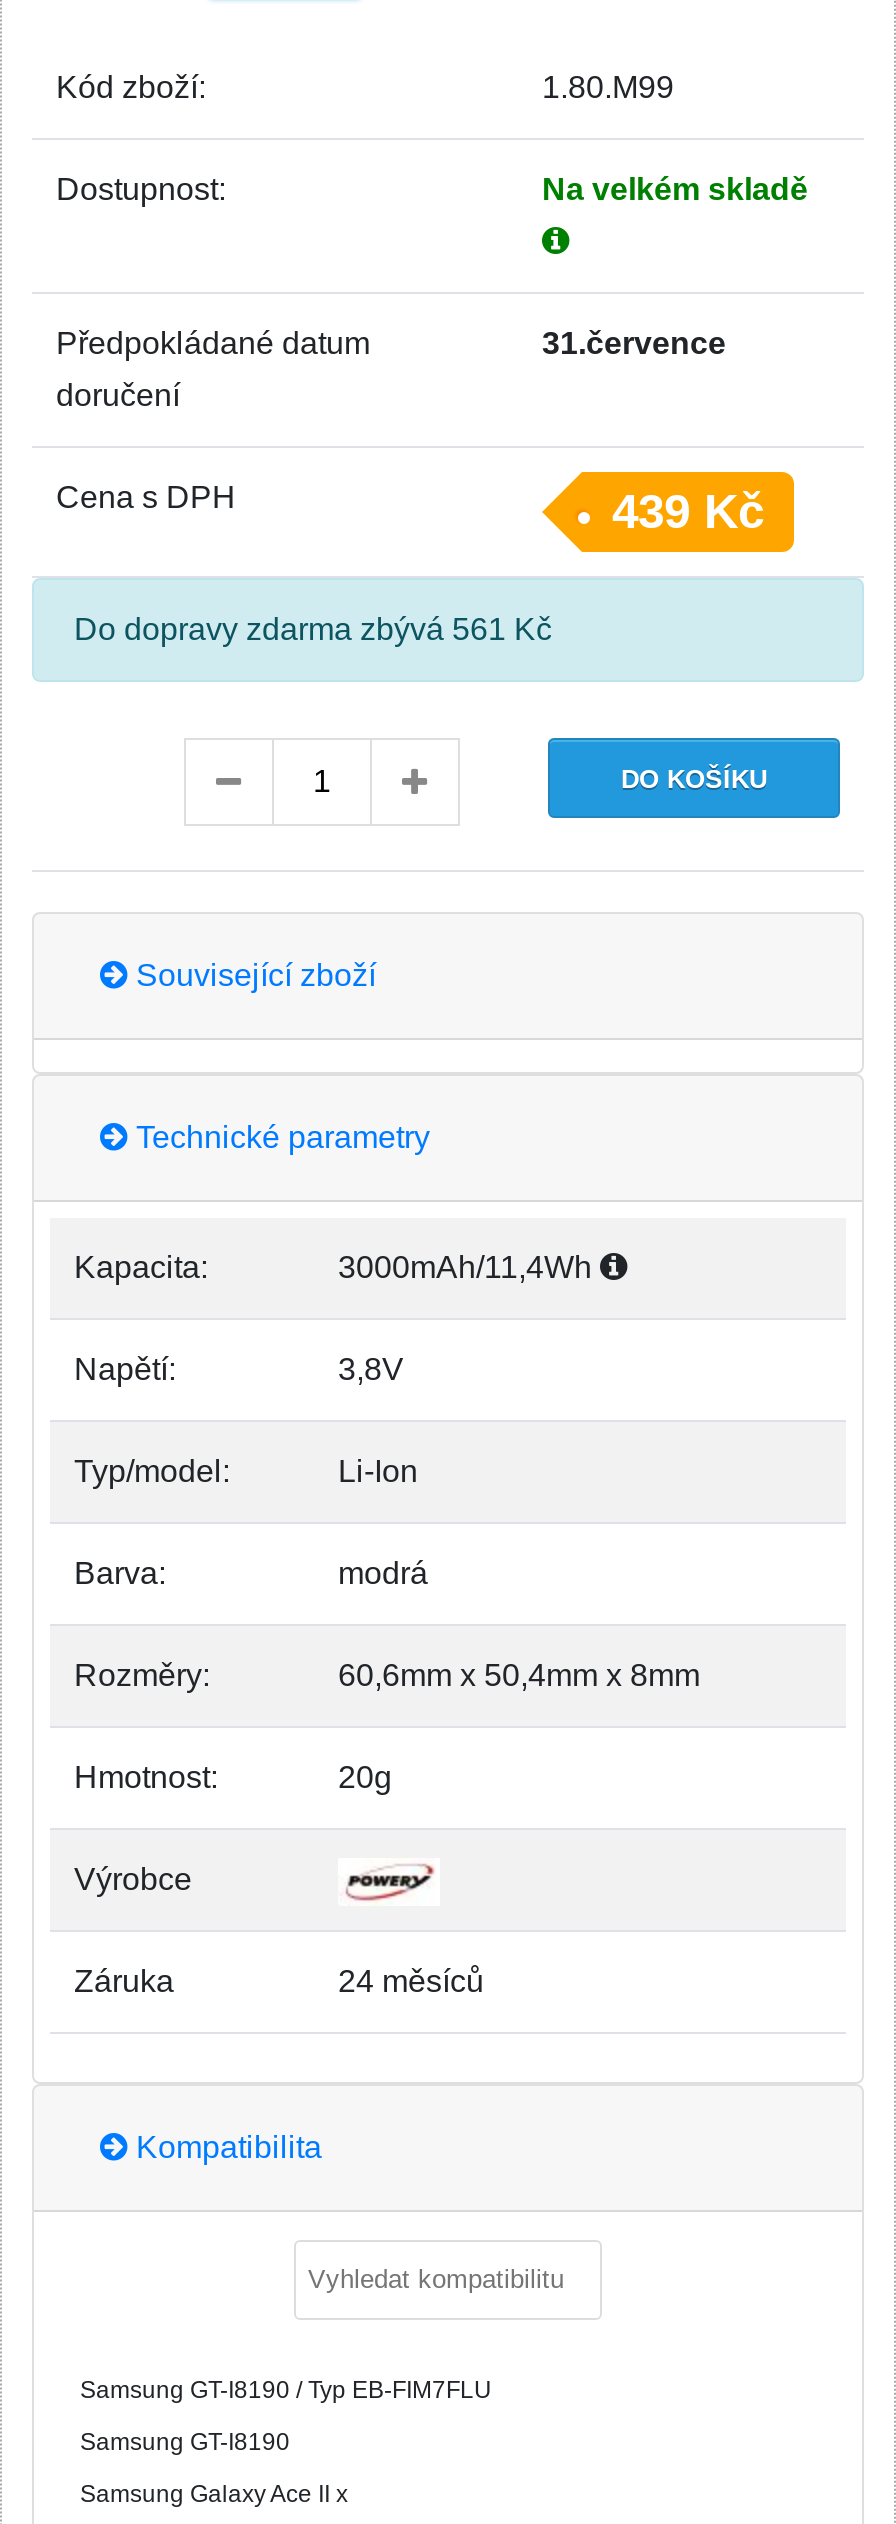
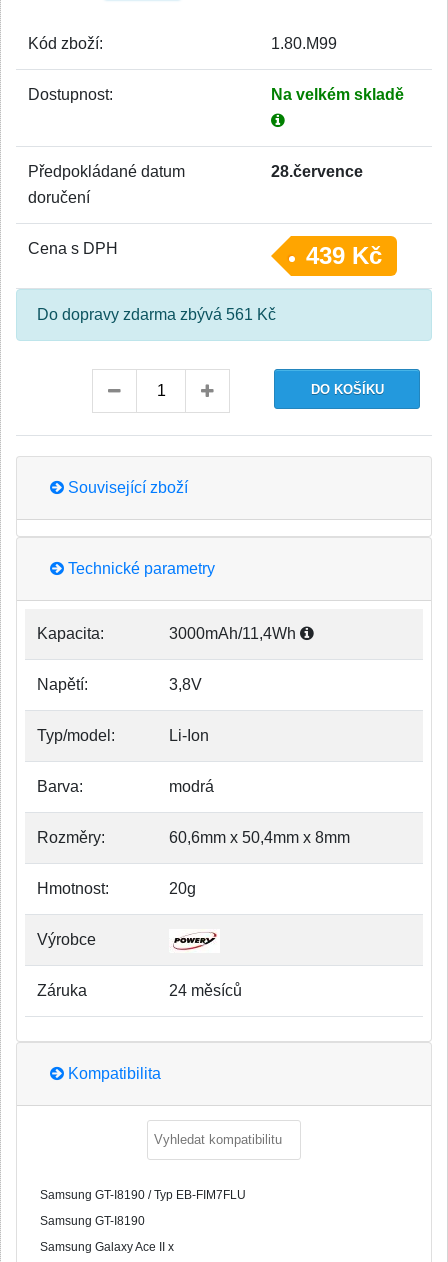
[542,326,726,360] 31.července -> [271,163,363,180] 28.července

